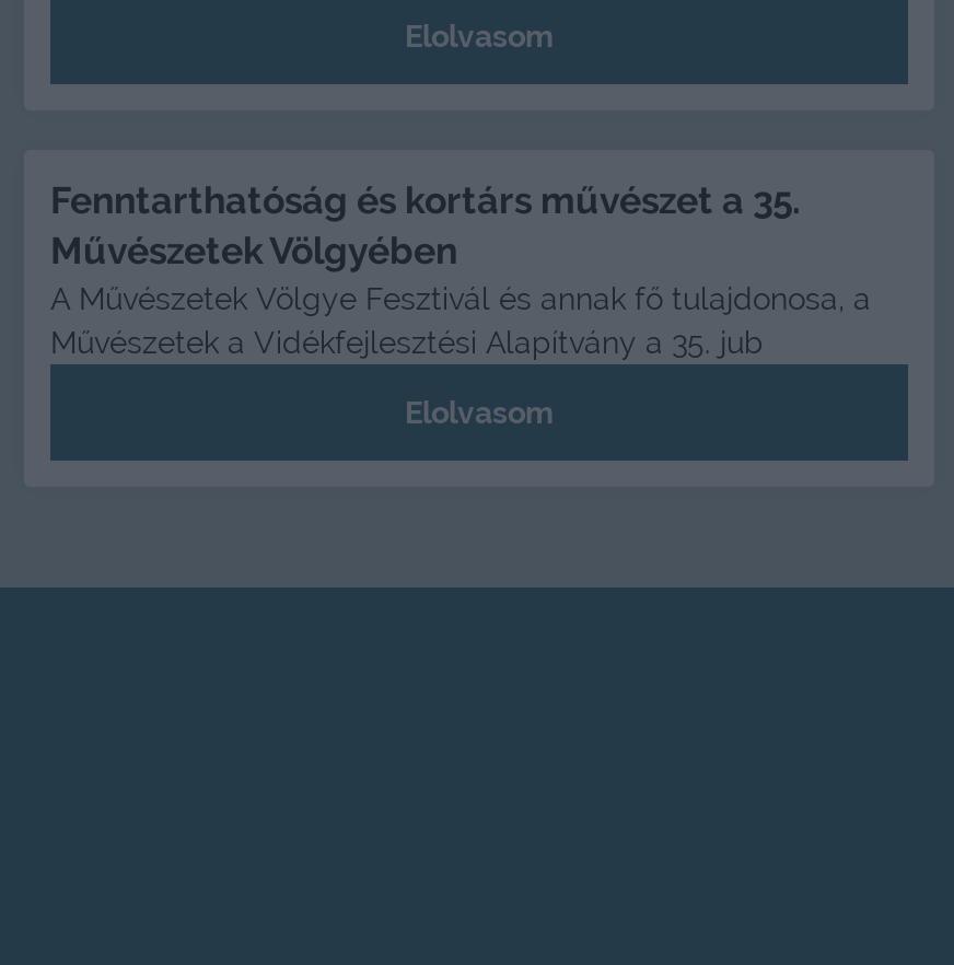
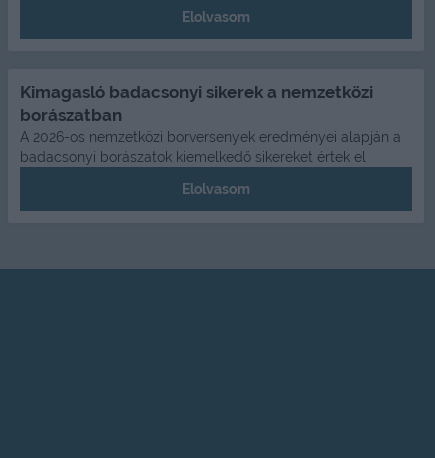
[50,178,871,360] Fenntarthatóság és kortárs művészet a 35. | Művészetek Völgyében | A Művészetek Völgye Fesztivál és annak fő tulajdonosa, a | Művészetek a Vidékfejlesztési Alapítvány a 35. jub -> [20,82,401,165] Kimagasló badacsonyi sikerek a nemzetközi | borászatban | A 2026-os nemzetközi borversenyek eredményei alapján a | badacsonyi borászatok kiemelkedő sikereket értek el

